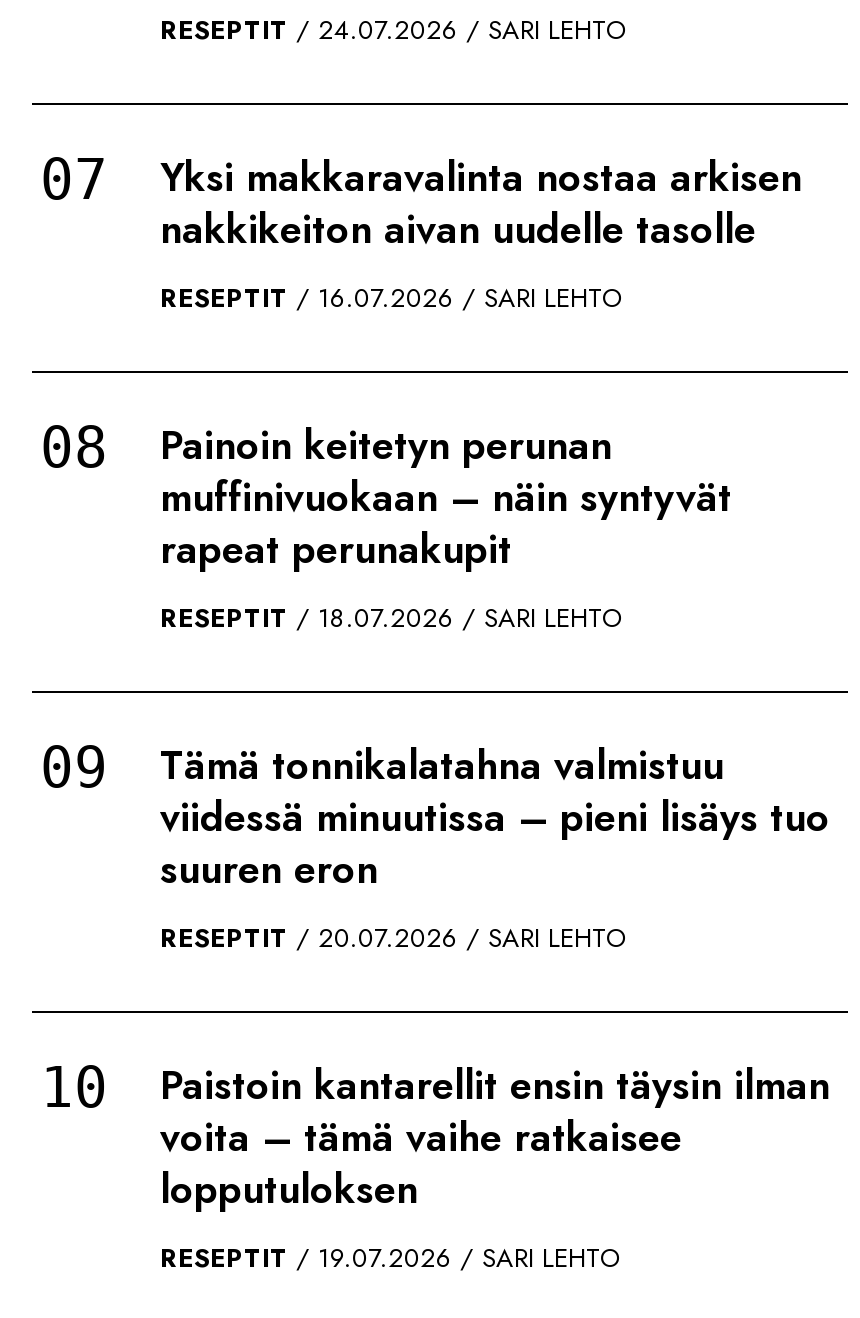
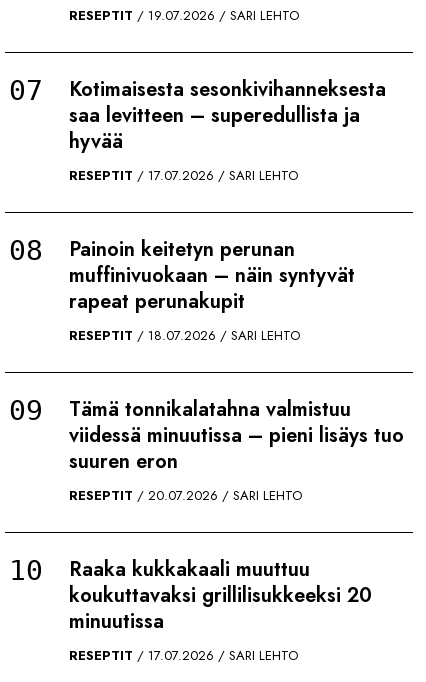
[160,11,626,49] RESEPTIT 24.07.2026 SARI LEHTO -> [69,6,299,25] RESEPTIT 19.07.2026 SARI LEHTO
[160,149,802,259] Yksi makkaravalinta nostaa arkisen | nakkikeiton aivan uudelle tasolle -> [69,75,386,156] Kotimaisesta sesonkivihanneksesta | saa levitteen – superedullista ja | hyvää
[160,279,622,317] RESEPTIT 16.07.2026 SARI LEHTO -> [69,166,298,185] RESEPTIT 17.07.2026 SARI LEHTO
[160,1057,830,1219] Paistoin kantarellit ensin täysin ilman | voita – tämä vaihe ratkaisee | lopputuloksen -> [69,555,372,636] Raaka kukkakaali muuttuu | koukuttavaksi grillilisukkeeksi 20 | minuutissa
[160,1239,620,1277] RESEPTIT 19.07.2026 SARI LEHTO -> [69,646,298,665] RESEPTIT 17.07.2026 SARI LEHTO

